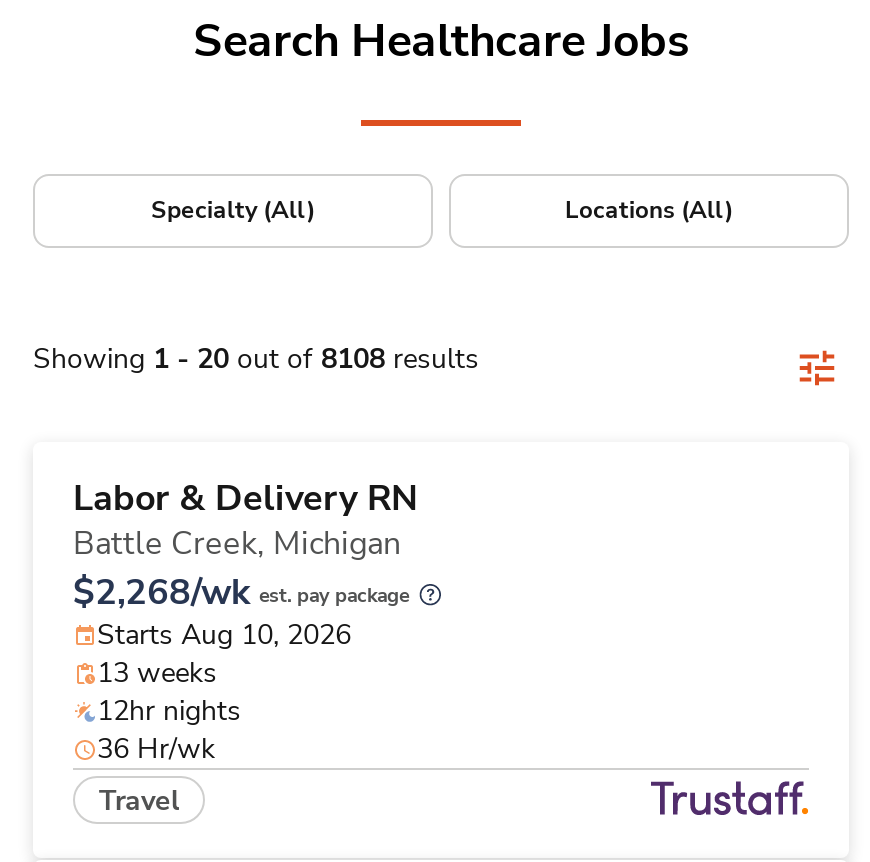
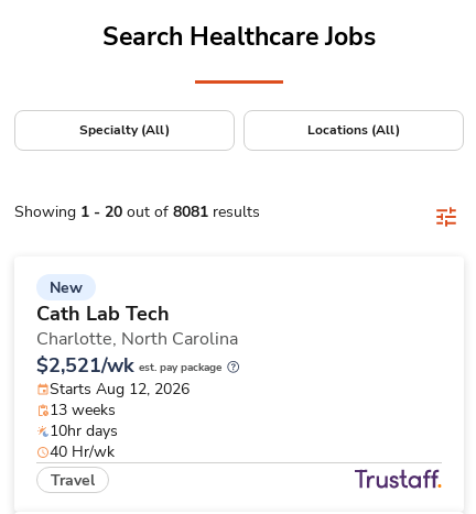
[33,340,479,378] Showing 1 - 20 out of 8108 results -> [14,201,260,222] Showing 1 - 20 out of 8081 results
[73,474,417,654] Labor & Delivery RN | Battle Creek, Michigan | $2,268/wk est. pay package | Starts Aug 10, 2026 -> [36,277,238,400] New | Cath Lab Tech | Charlotte, North Carolina | $2,521/wk est. pay package | Starts Aug 12, 2026
[97,692,241,768] 12hr nights | 36 Hr/wk -> [50,420,118,462] 10hr days | 40 Hr/wk

